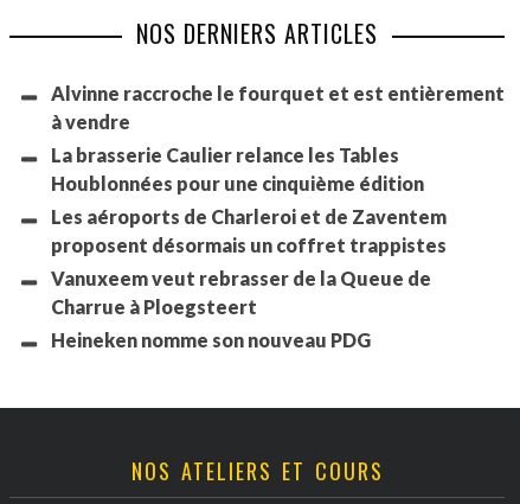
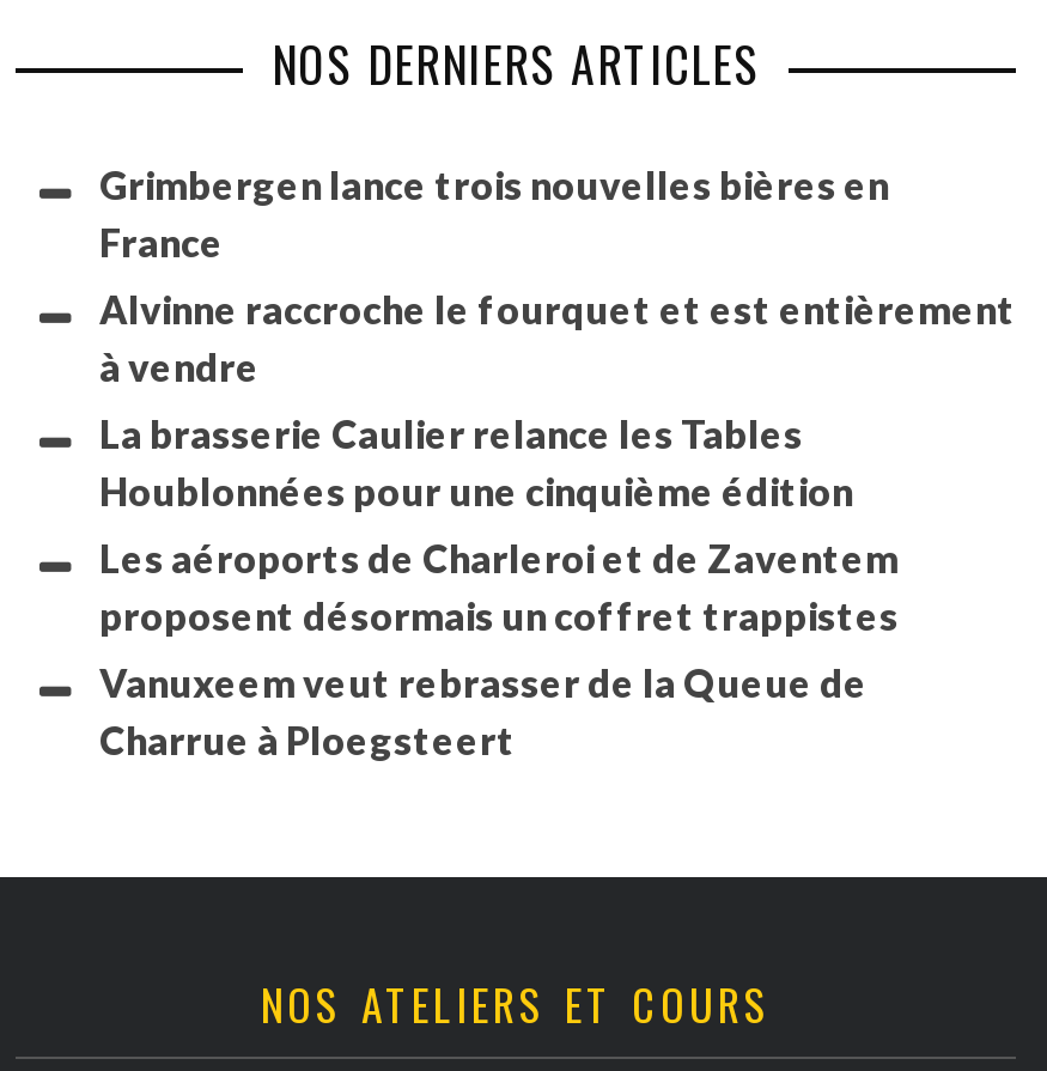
none -> [99,161,889,264] Grimbergen lance trois nouvelles bières en | France
moved [51,82,505,318] -> [99,286,1016,762]: Alvinne raccroche le fourquet et est entièrement | à vendre | La brasserie Caulier relance les Tables | Houblonnées pour une cinquième édition | Les aéroports de Charleroi et de Zaventem | proposent désormais un coffret trappistes | Vanuxeem veut rebrasser de la Queue de | Charrue à Ploegsteert
[51,328,371,351] Heineken nomme son nouveau PDG -> none

